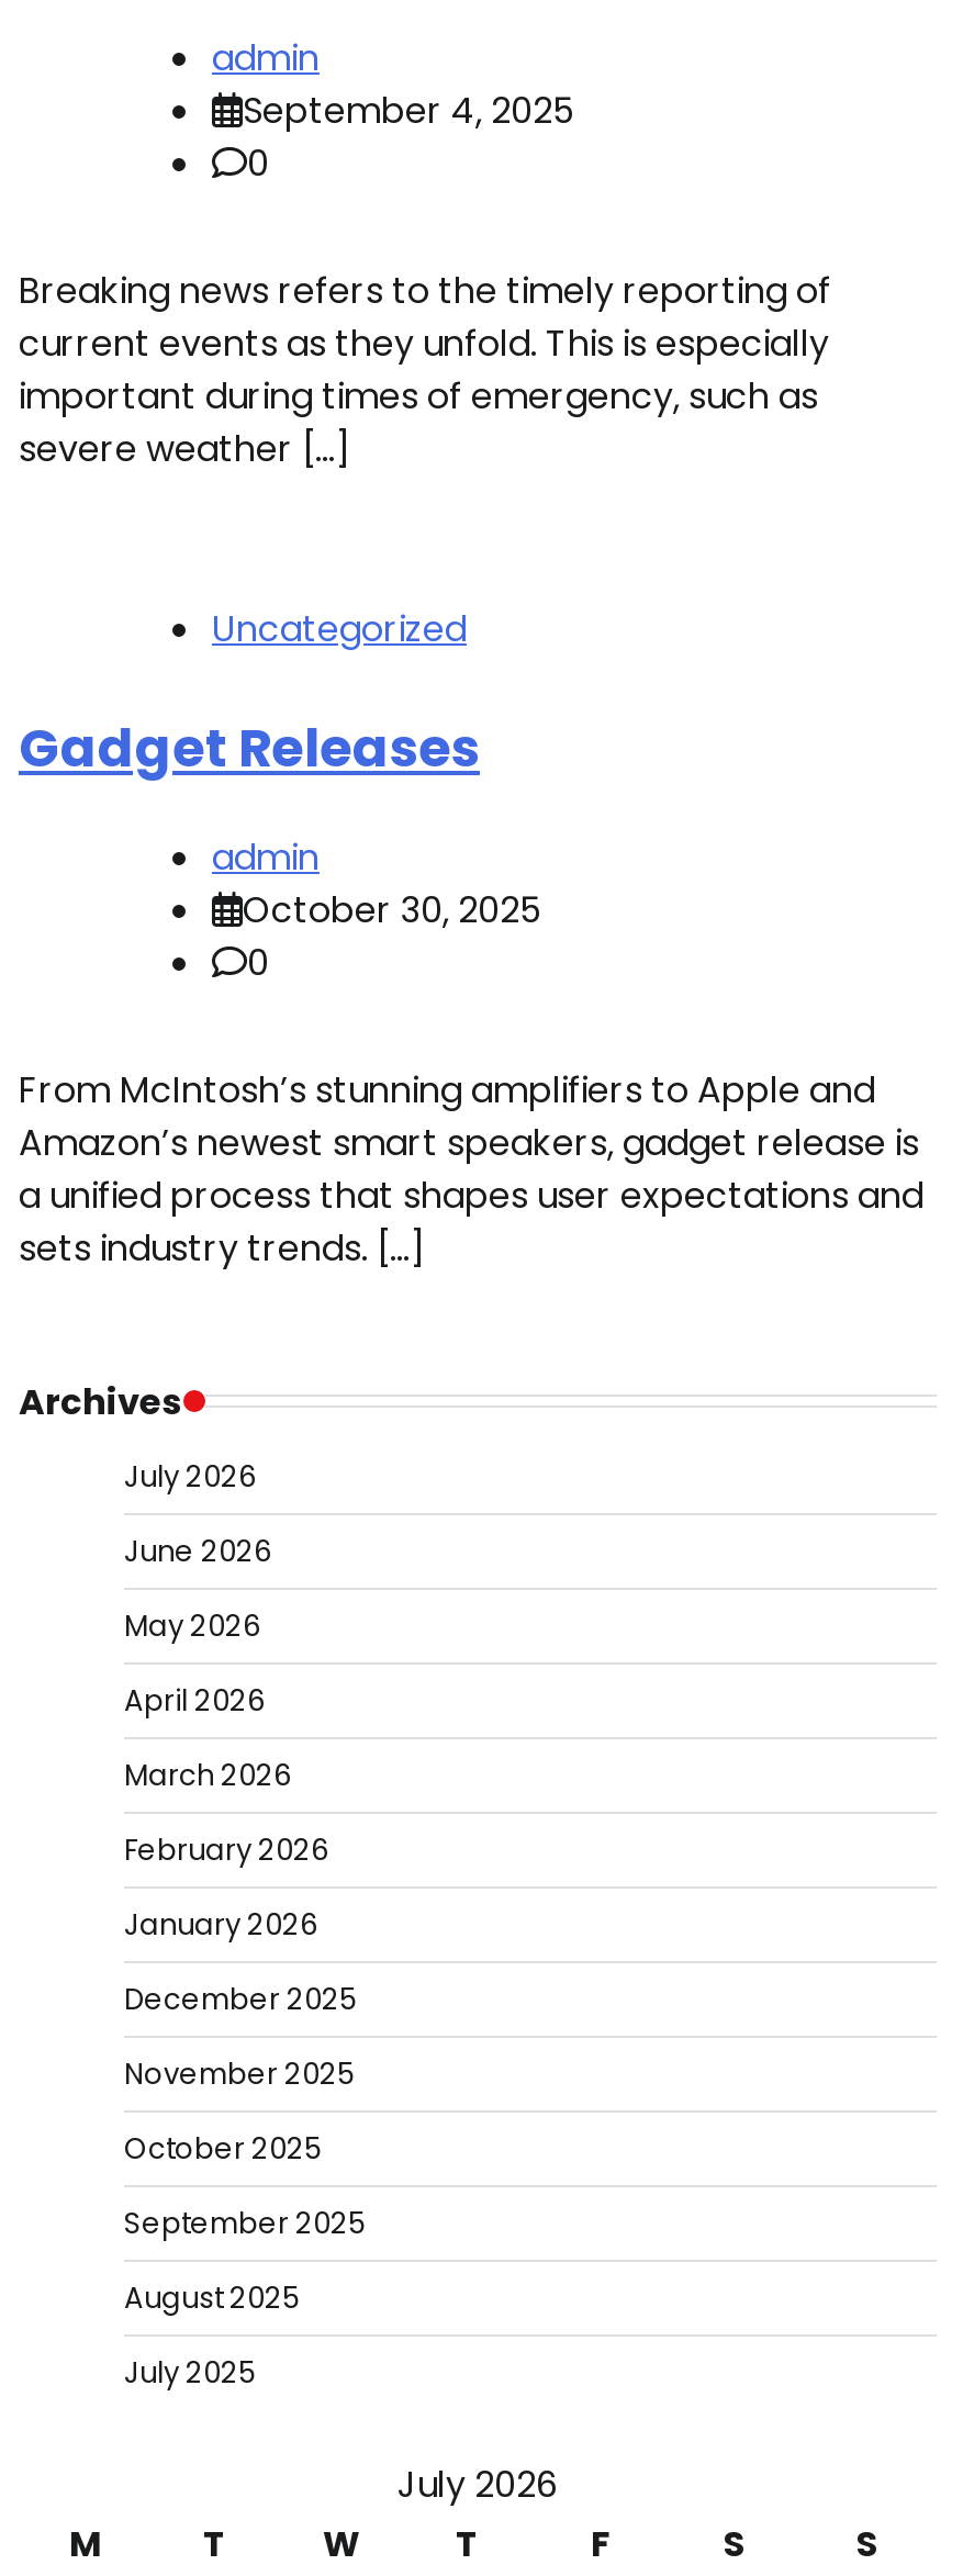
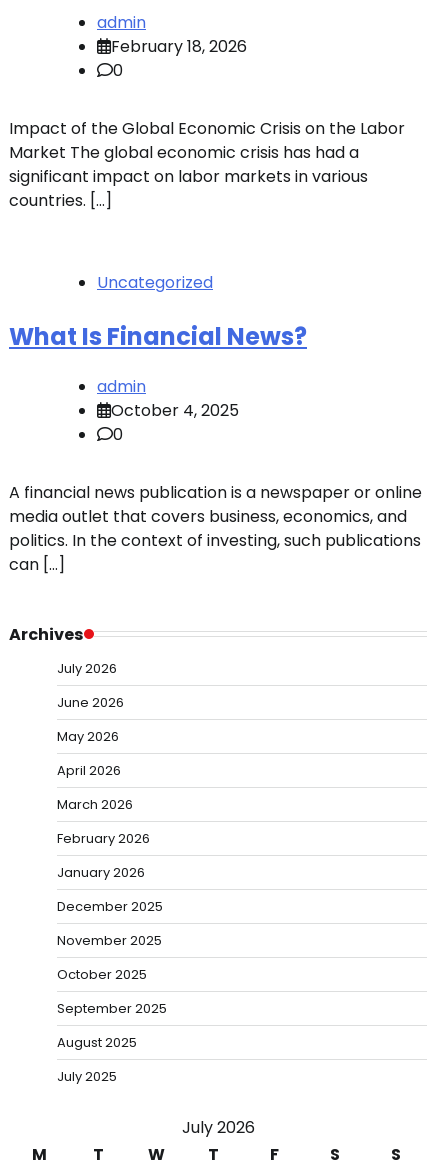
[243,85,574,135] September 4, 2025 -> [111,35,247,58] February 18, 2026
[19,265,831,473] Breaking news refers to the timely reporting of | current events as they unfold. This is especially | important during times of emergency, such as | severe weather […] -> [9,117,405,212] Impact of the Global Economic Crisis on the Labor | Market The global economic crisis has had a | significant impact on labor markets in various | countries. […]
[19,711,480,783] Gadget Releases -> [9,320,307,353] What Is Financial News?
[243,884,541,934] October 30, 2025 -> [111,398,239,421] October 4, 2025
[19,1064,923,1273] From McIntosh’s stunning amplifiers to Apple and | Amazon’s newest smart speakers, gadget release is | a unified process that shapes user expectations and | sets industry trends. […] -> [9,480,422,575] A financial news publication is a newspaper or online | media outlet that covers business, economics, and | politics. In the context of investing, such publications | can […]

